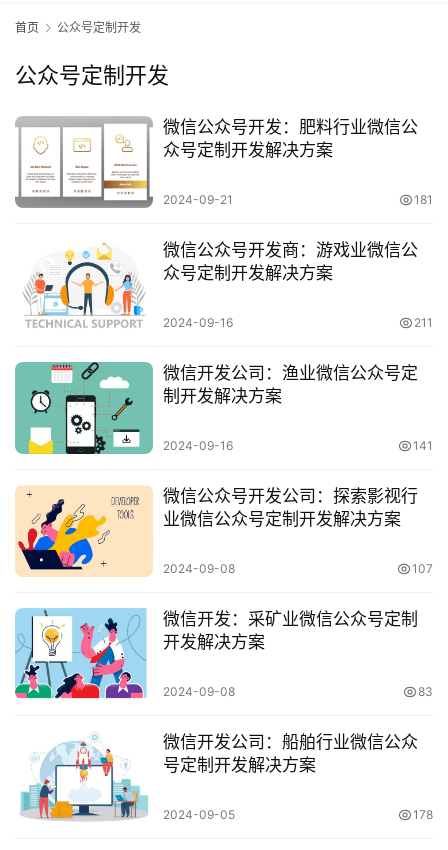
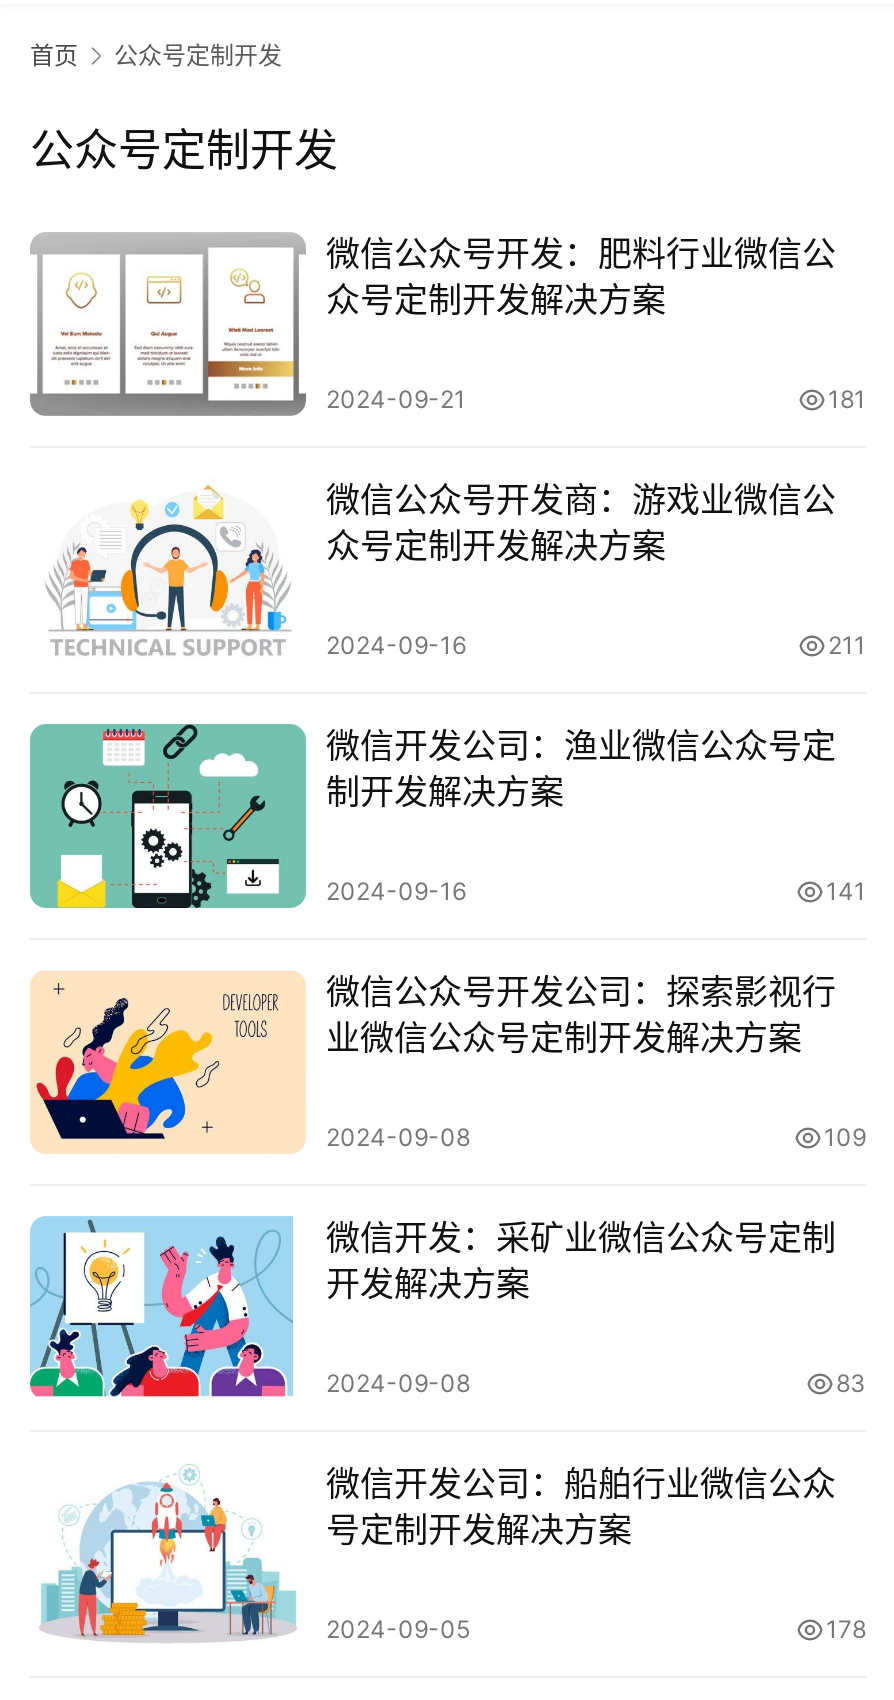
[412,561,433,576] 107 -> [824,1122,866,1152] 109

